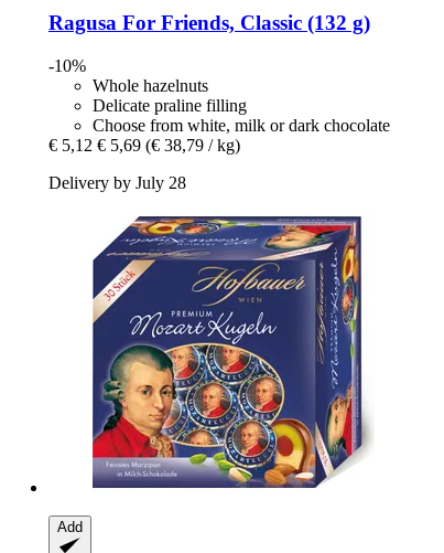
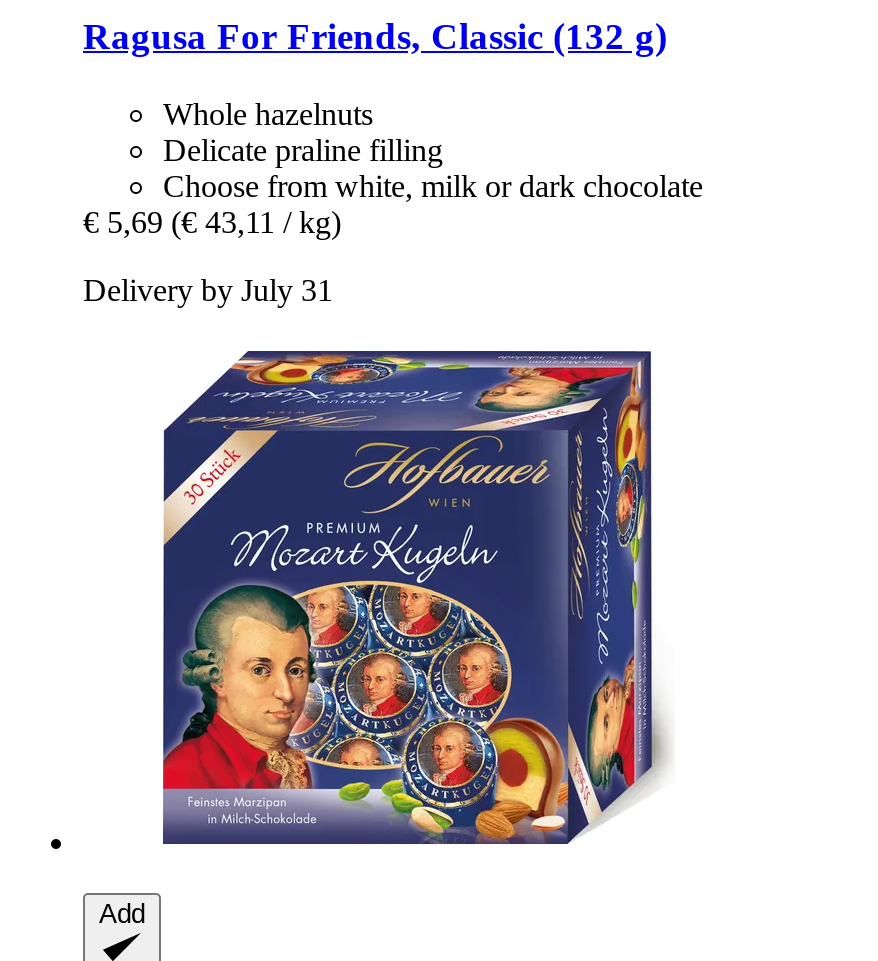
[48,56,86,75] -10% -> none
[48,135,240,154] € 5,12 € 5,69 (€ 38,79 / kg) -> [83,204,341,238] € 5,69 (€ 43,11 / kg)
[48,173,186,192] Delivery by July 28 -> [83,272,333,306] Delivery by July 31

